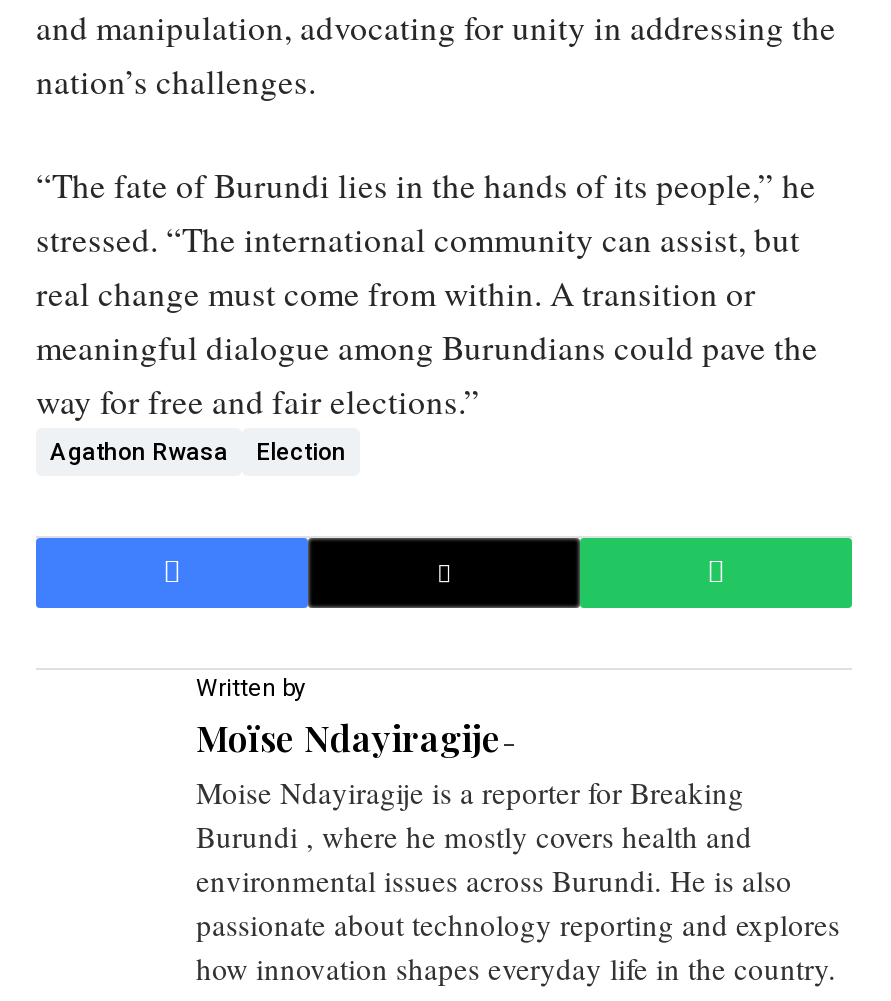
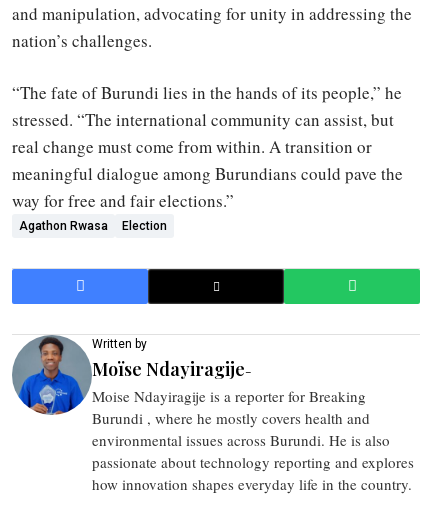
none -> [11,334,89,416] [image]

